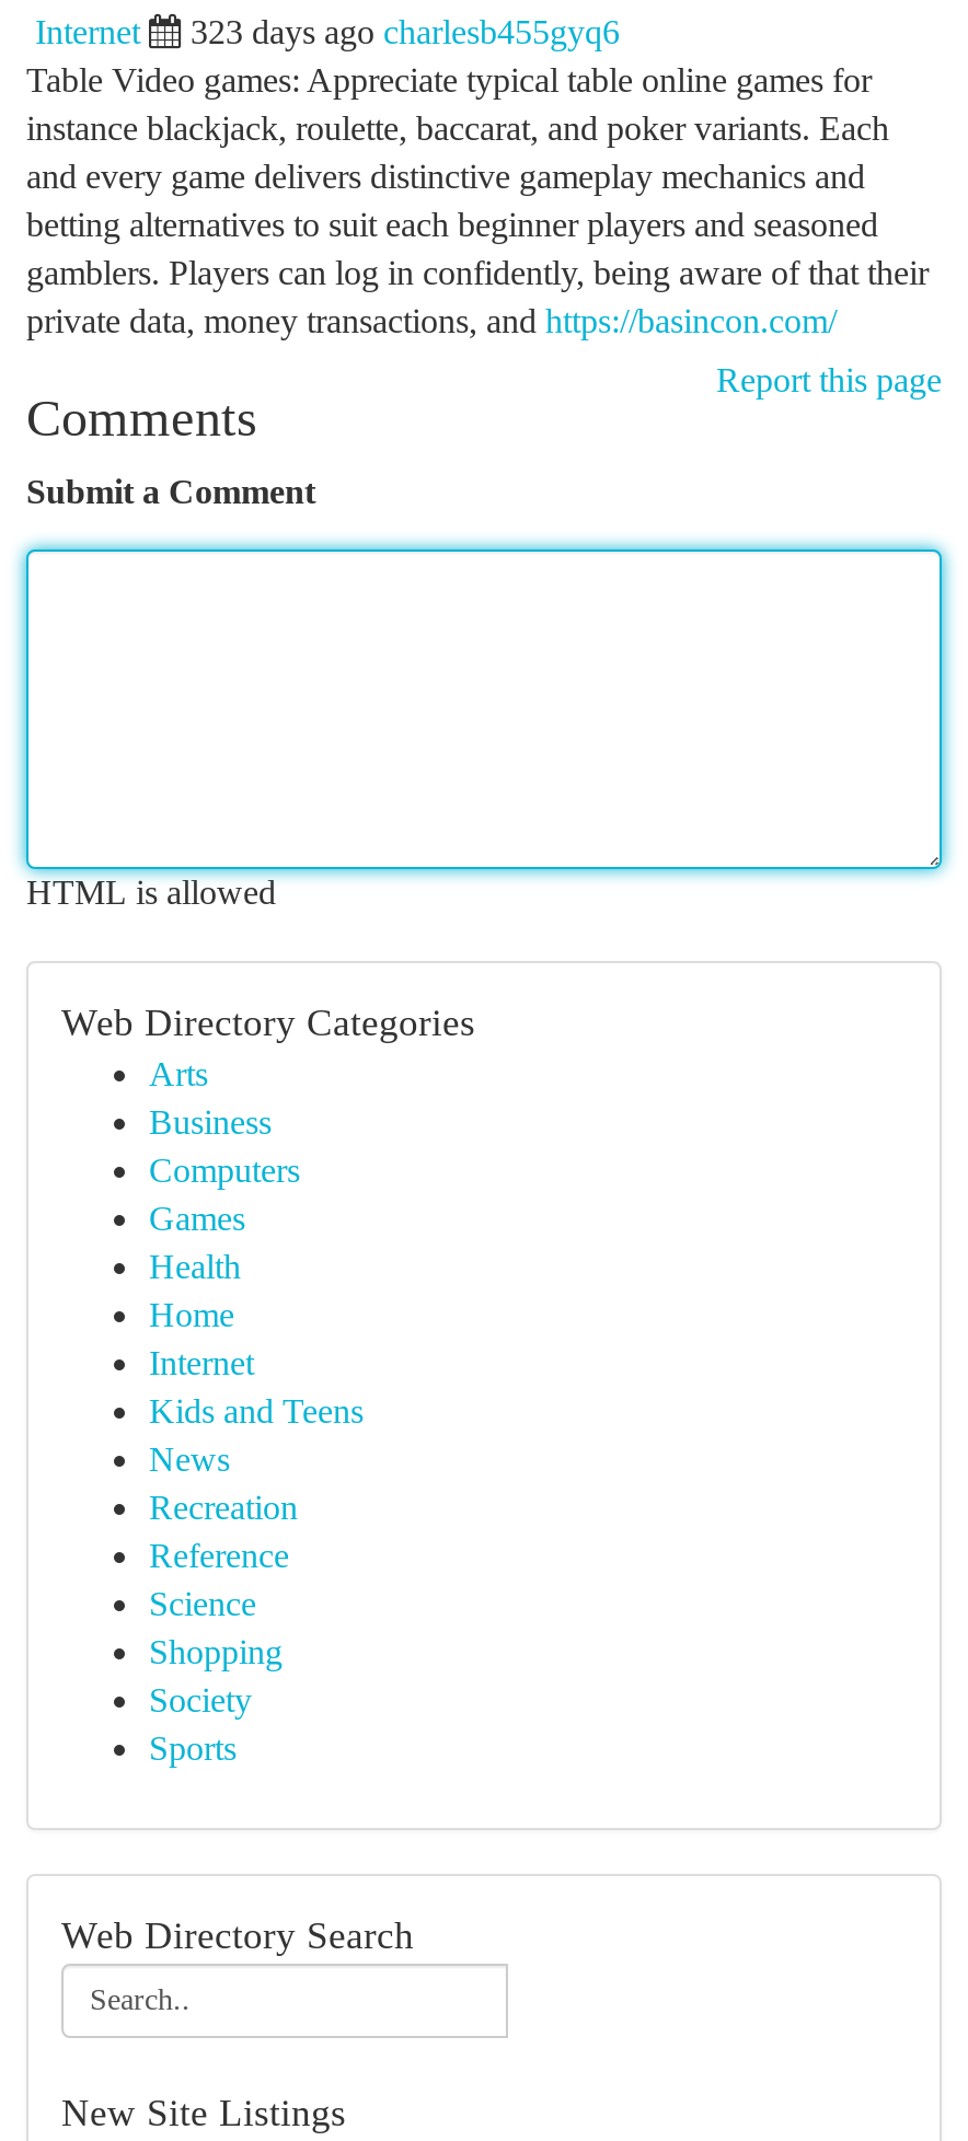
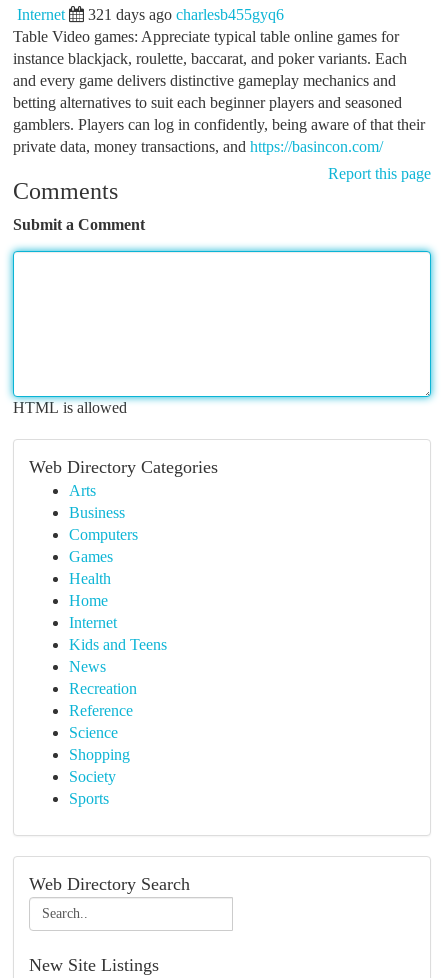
[191,13,620,50] 323 days ago charlesb455gyq6 -> [88,6,284,23] 321 days ago charlesb455gyq6

